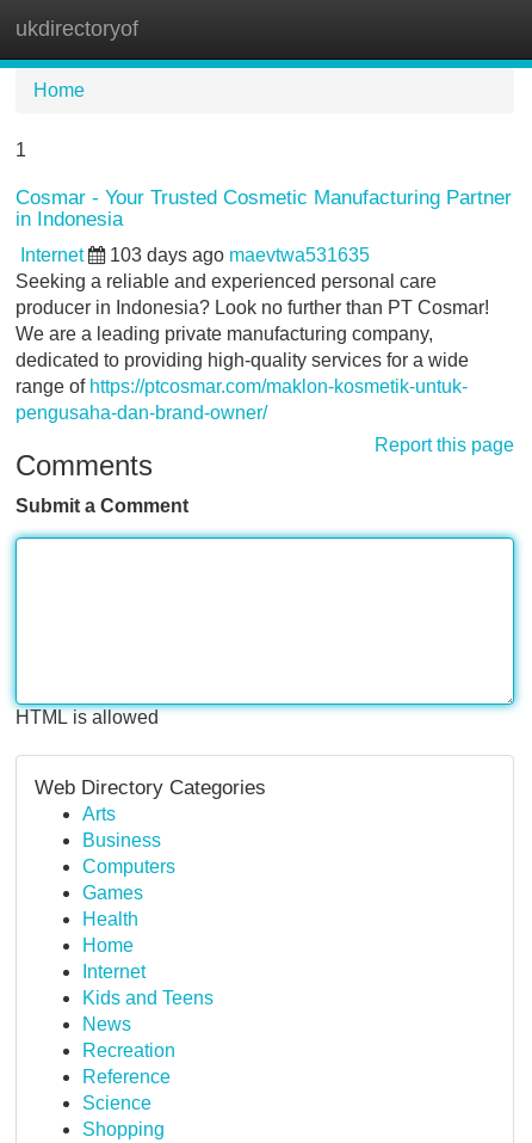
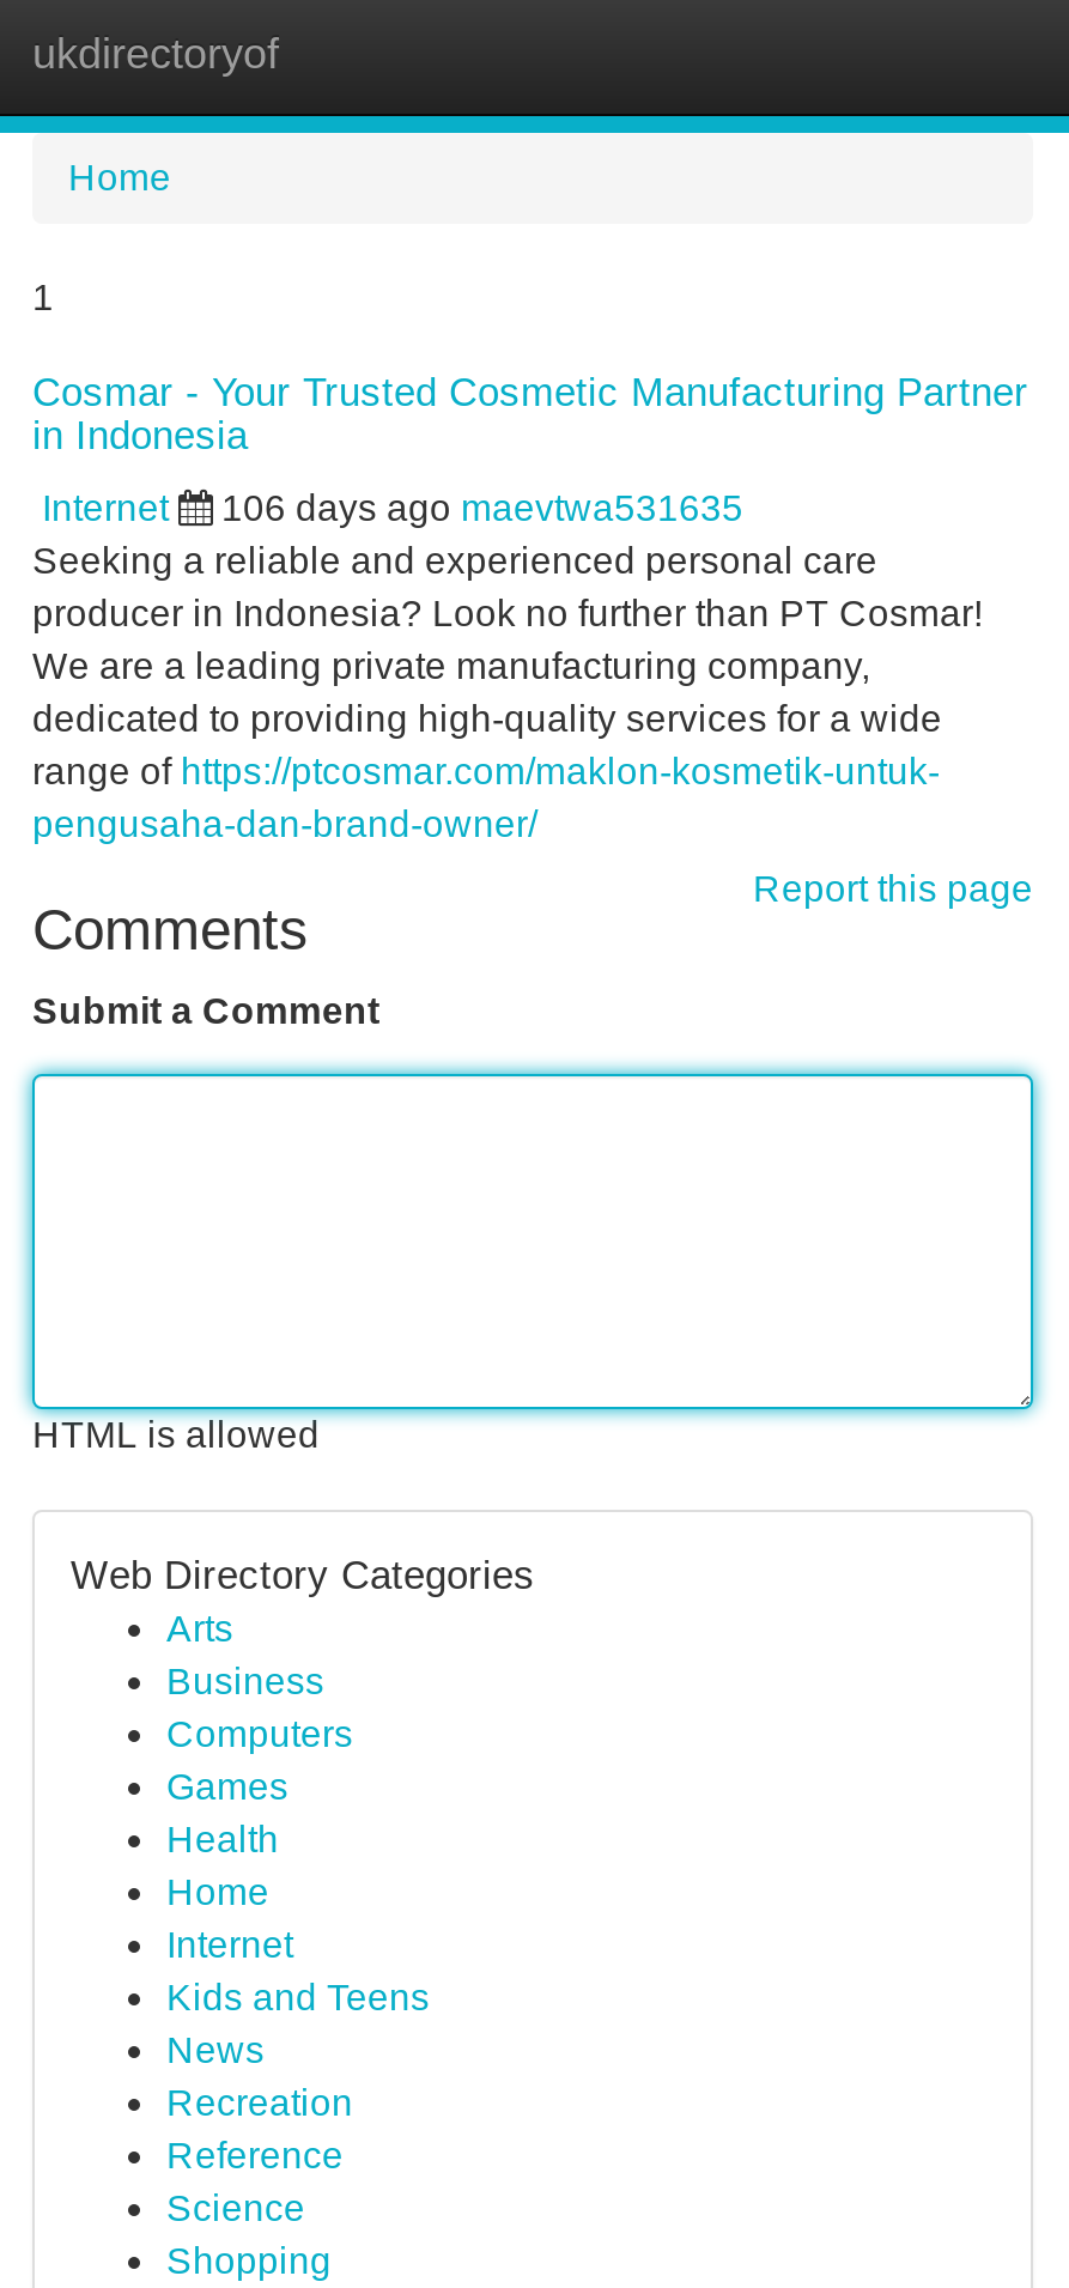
[110,245,370,265] 103 days ago maevtwa531635 -> [221,487,743,528] 106 days ago maevtwa531635

